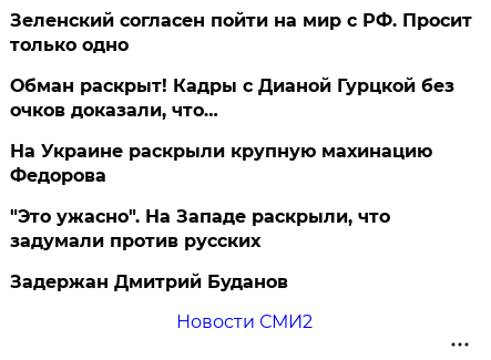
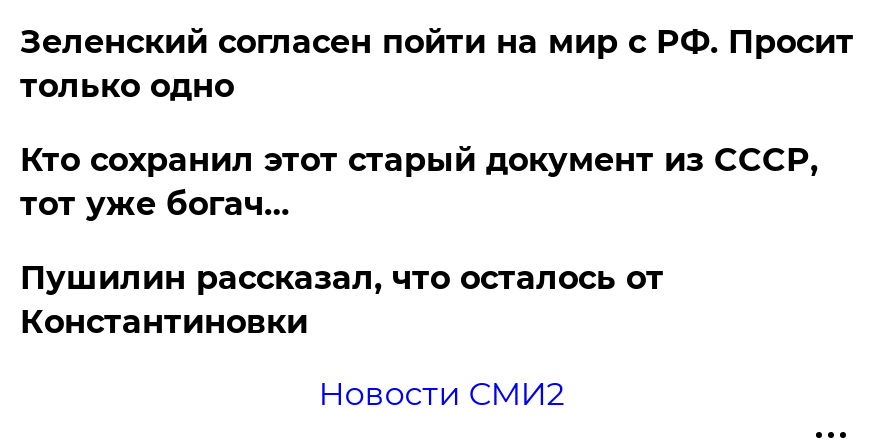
[10,75,455,292] Обман раскрыт! Кадры с Дианой Гурцкой без | очков доказали, что… | На Украине раскрыли крупную махинацию | Федорова | "Это ужасно". На Западе раскрыли, что | задумали против русских | Задержан Дмитрий Буданов -> [20,141,818,341] Кто сохранил этот старый документ из СССР, | тот уже богач… | Пушилин рассказал, что осталось от | Константиновки

